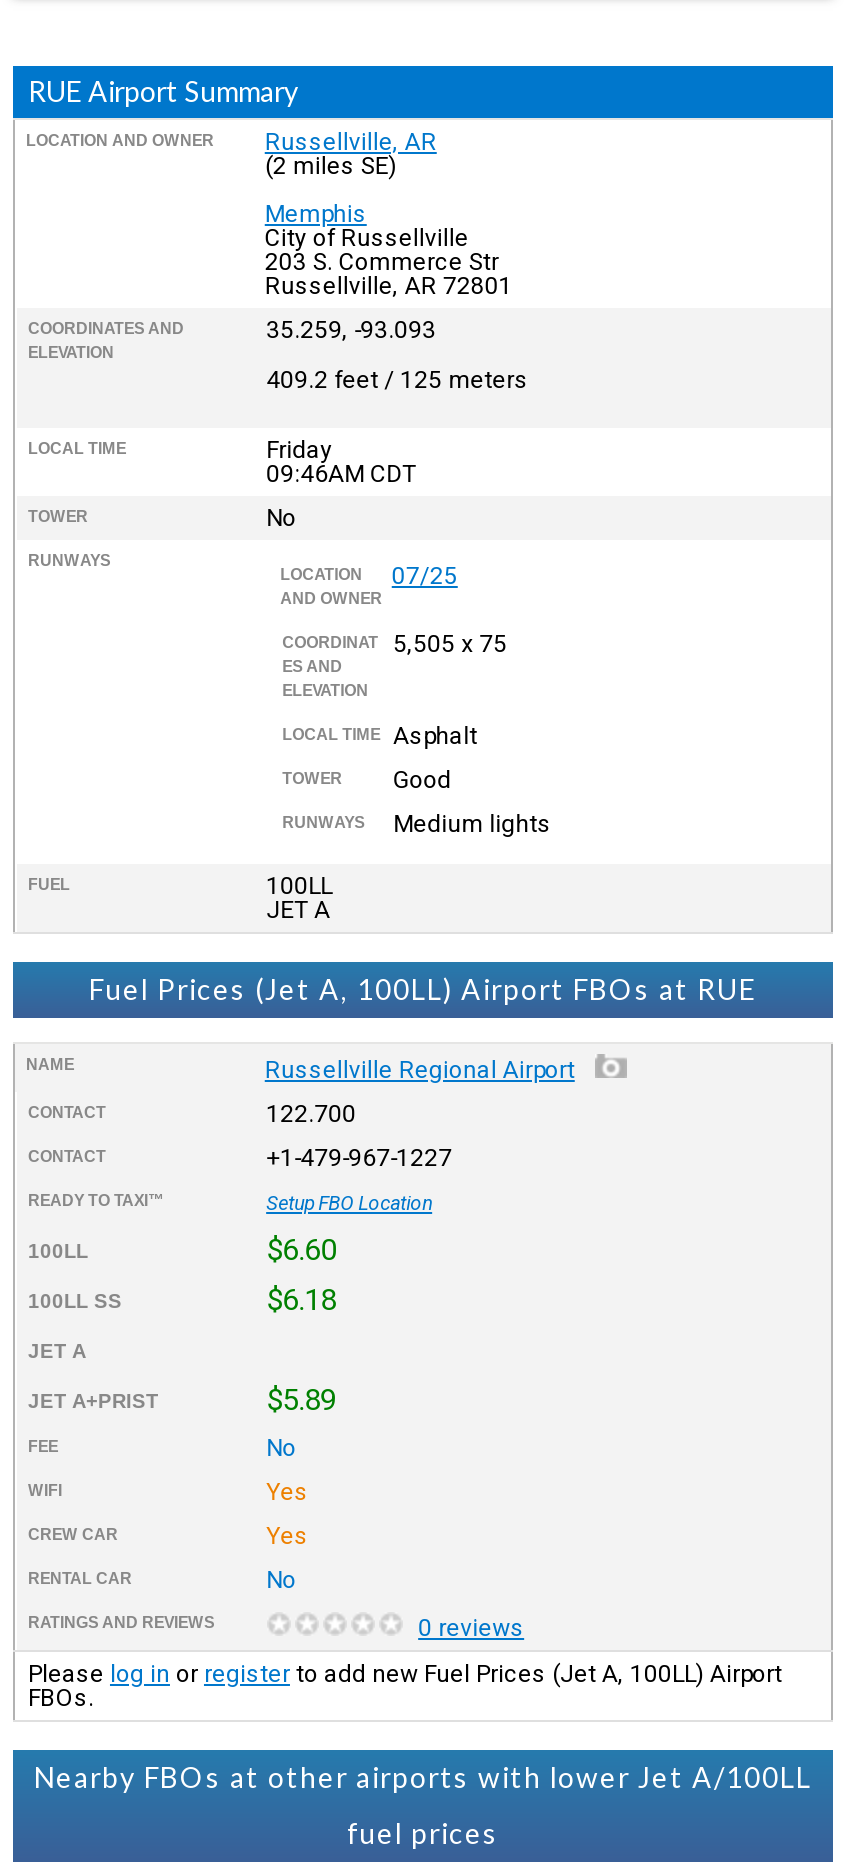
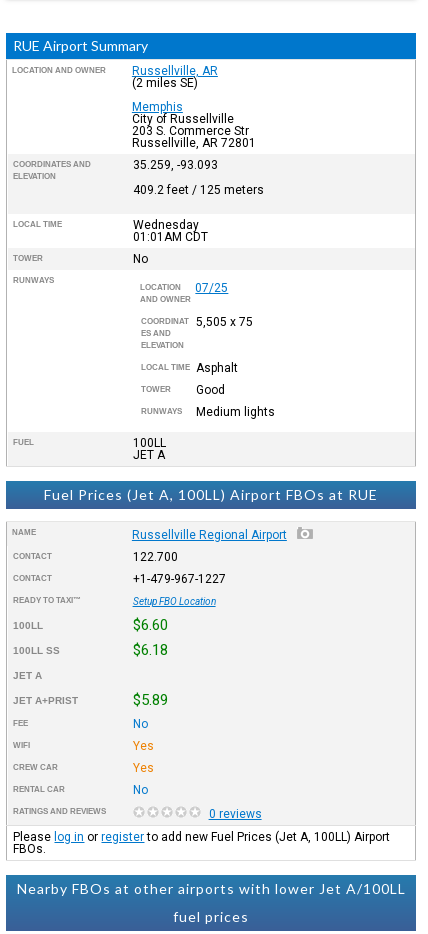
[266,436,416,488] Friday | 09:46AM CDT -> [133,218,208,244] Wednesday | 01:01AM CDT

